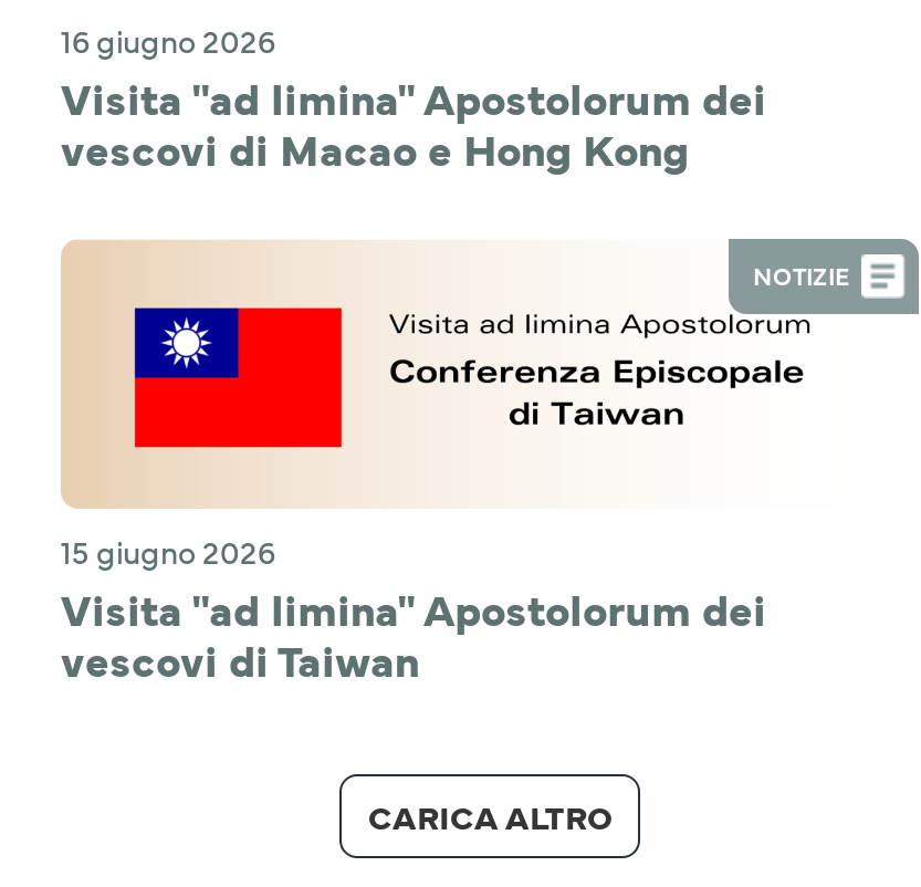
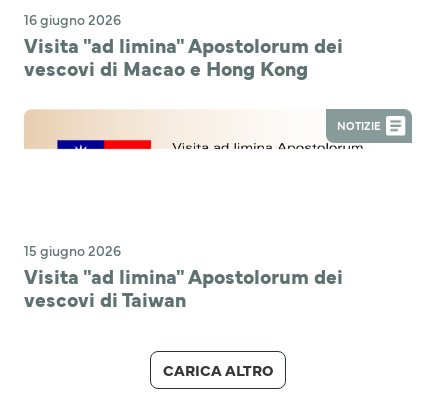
[61,325,810,509] [image] -> none

